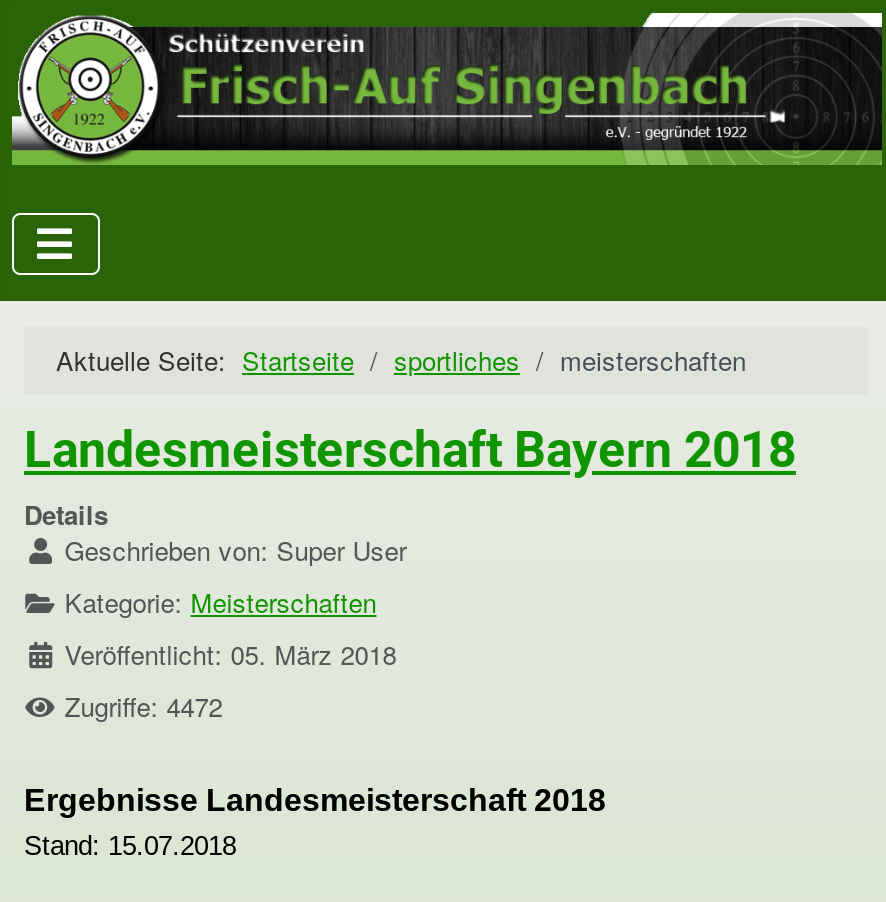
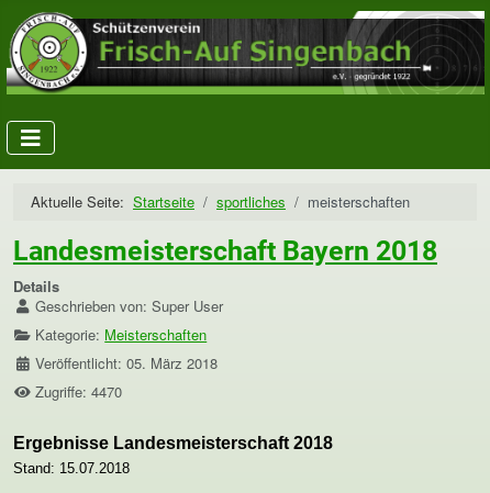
[64,687,222,725] Zugriffe: 4472 -> [35,381,122,402] Zugriffe: 4470

